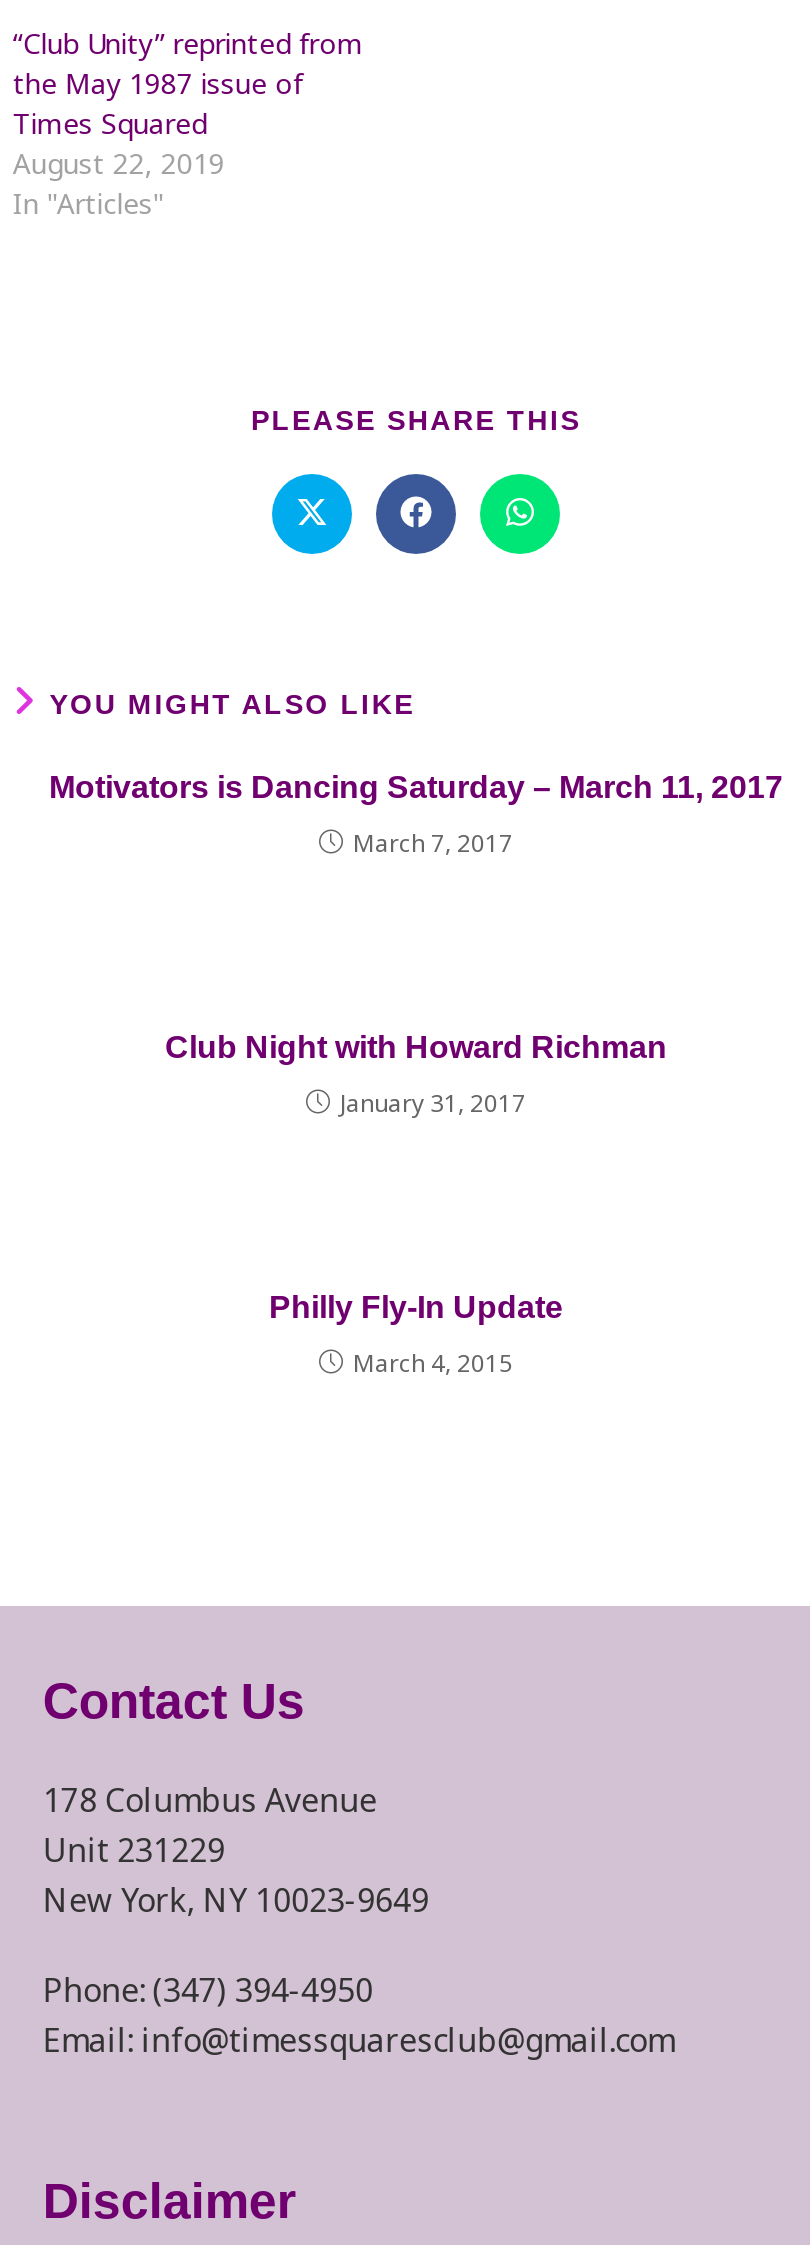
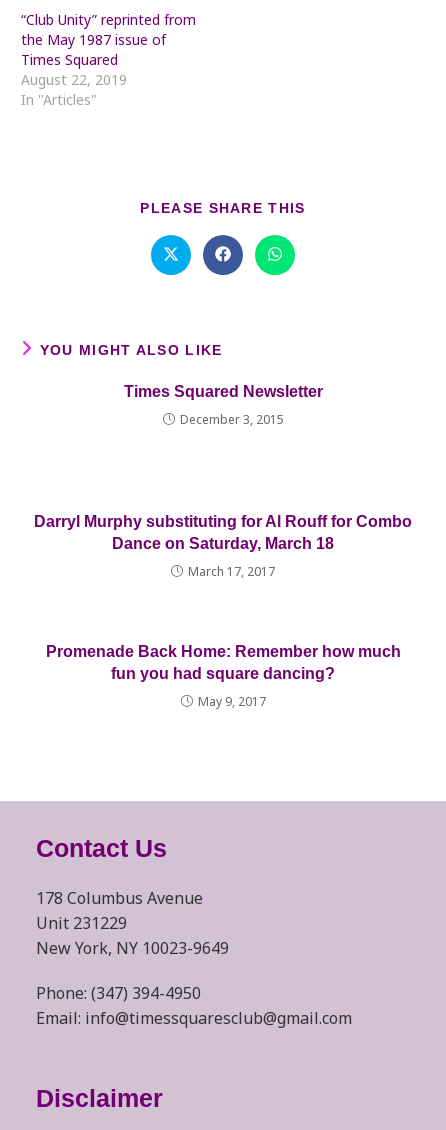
[49,770,783,804] Motivators is Dancing Saturday – March 11, 2017 -> [123,383,322,400] Times Squared Newsletter
[353,826,513,860] March 7, 2017 -> [179,411,283,428] December 3, 2015
[165,1030,667,1064] Club Night with Howard Richman -> [34,513,412,552] Darryl Murphy substituting for Al Rouff for Combo | Dance on Saturday, March 18
[340,1086,526,1120] January 31, 2017 -> [188,563,275,580] March 17, 2017
[269,1290,563,1324] Philly Fly-In Update -> [45,643,400,682] Promenade Back Home: Remember how much | fun you had square dancing?
[353,1346,513,1380] March 4, 2015 -> [197,693,265,710] May 9, 2017

